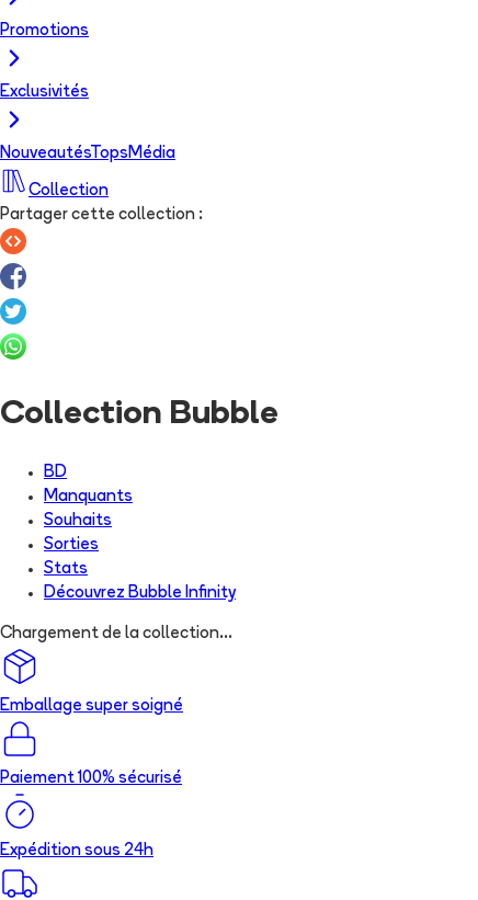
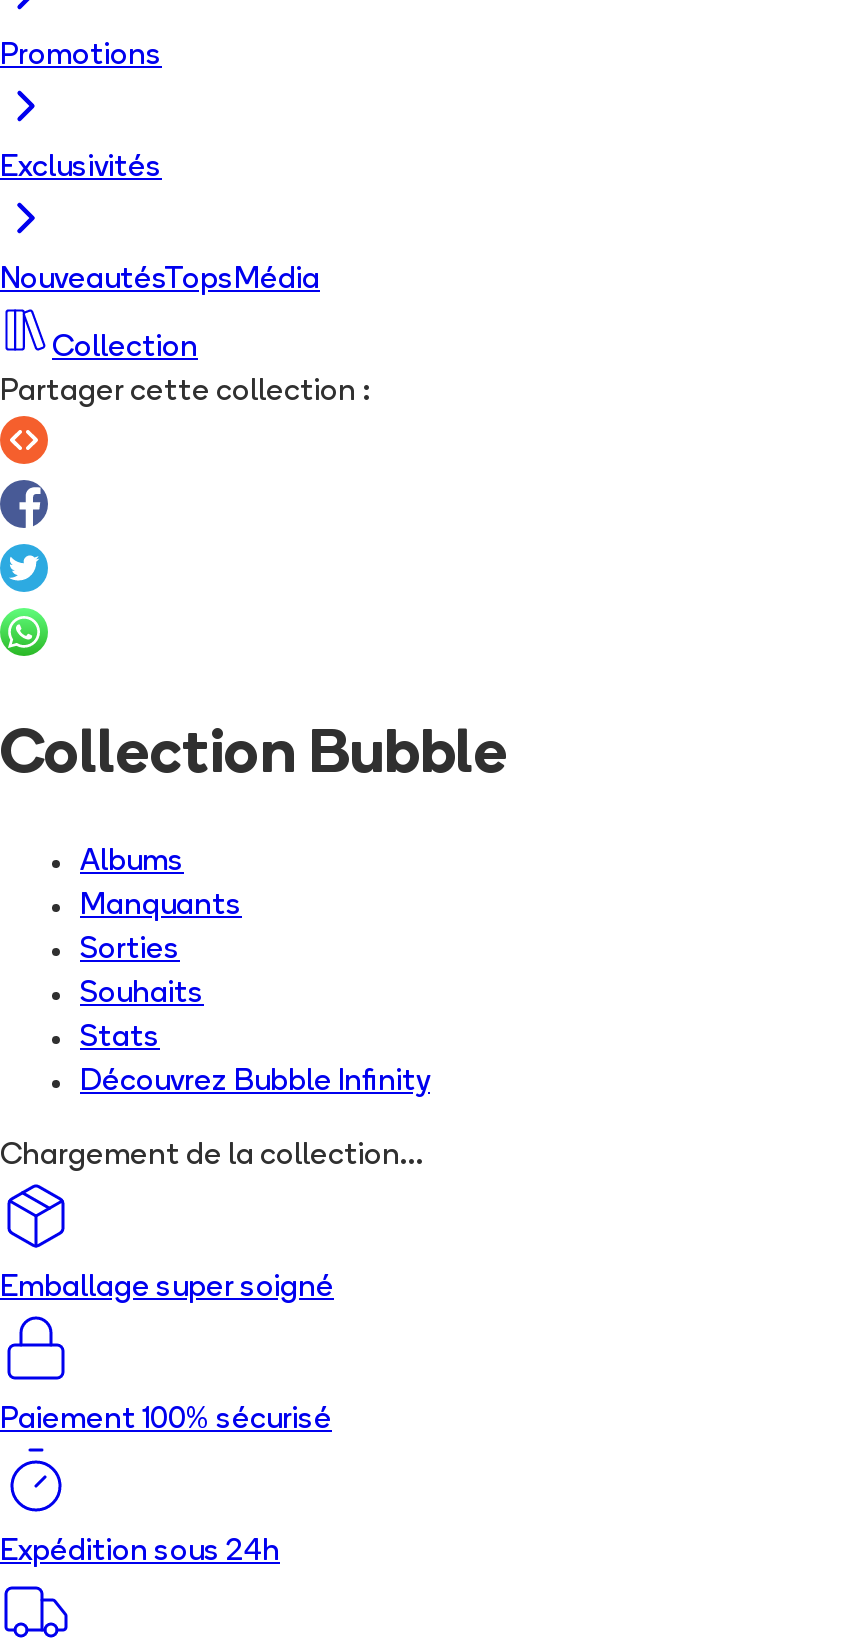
[44,465,67,482] BD -> [80,849,184,879] Albums
moved [44,513,112,530] -> [80,981,204,1011]: Souhaits
moved [44,537,99,554] -> [80,937,180,967]: Sorties

